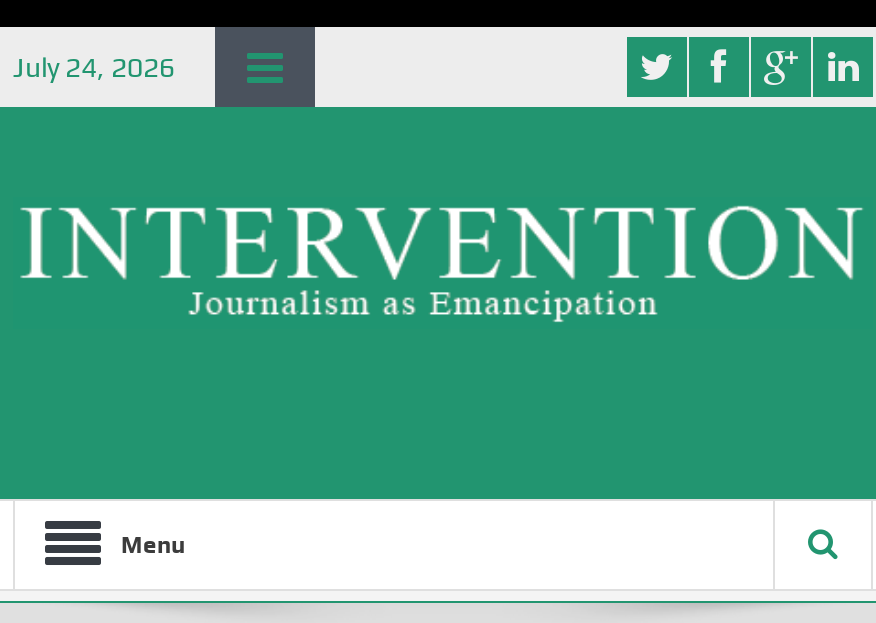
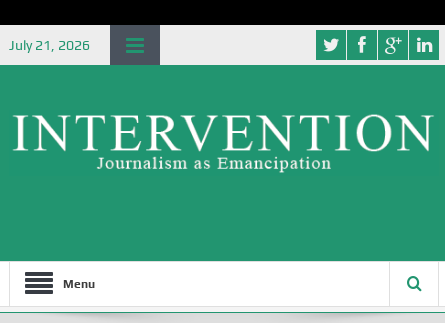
[13,51,175,83] July 24, 2026 -> [9,37,90,53] July 21, 2026

